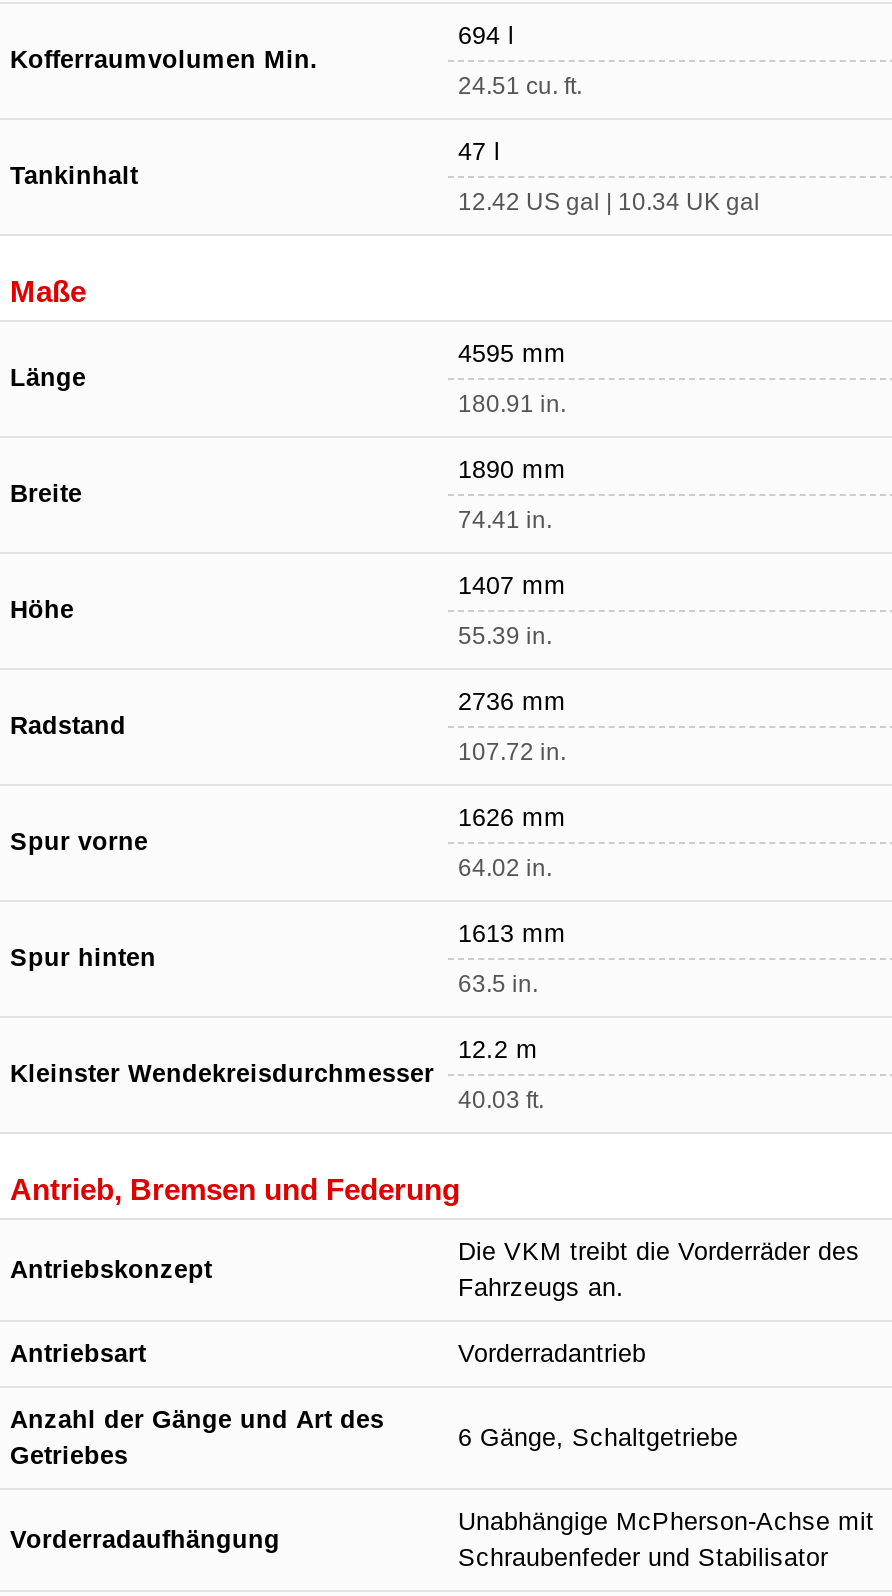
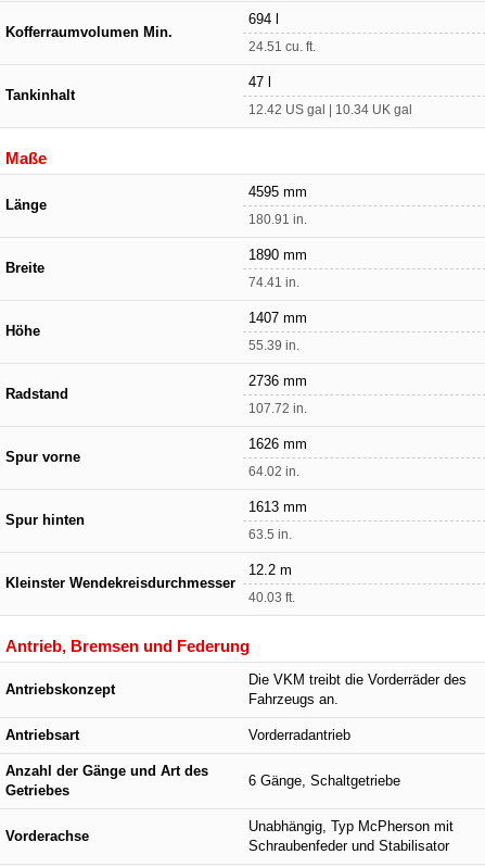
[458,1508,874,1536] Unabhängige McPherson-Achse mit -> [248,820,454,835] Unabhängig, Typ McPherson mit
[10,1526,280,1554] Vorderradaufhängung -> [5,829,89,845] Vorderachse

